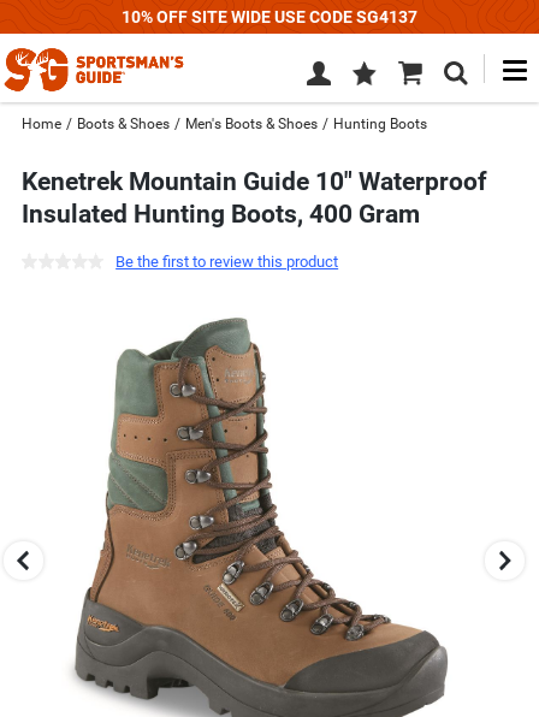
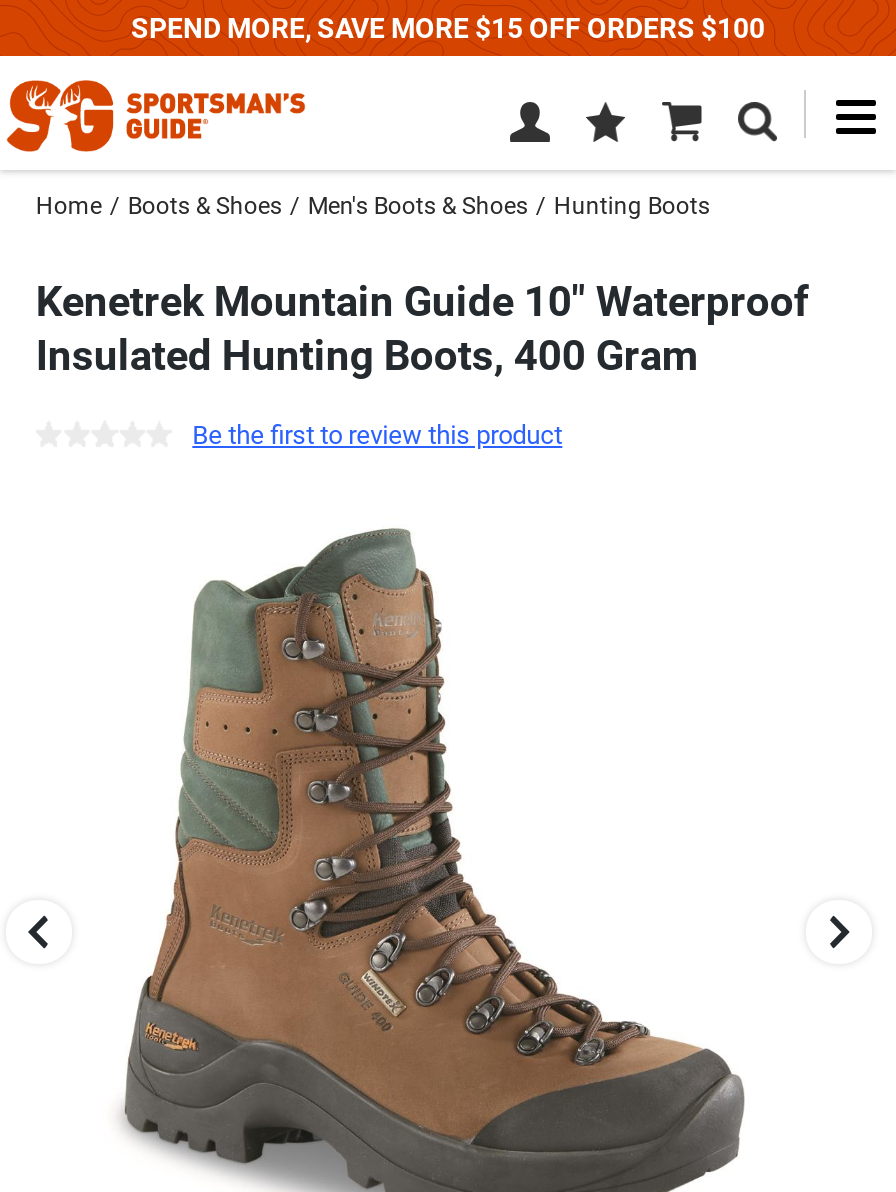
[122,7,417,26] 10% OFF SITE WIDE USE CODE SG4137 -> [131,12,765,44] SPEND MORE, SAVE MORE $15 OFF ORDERS $100

